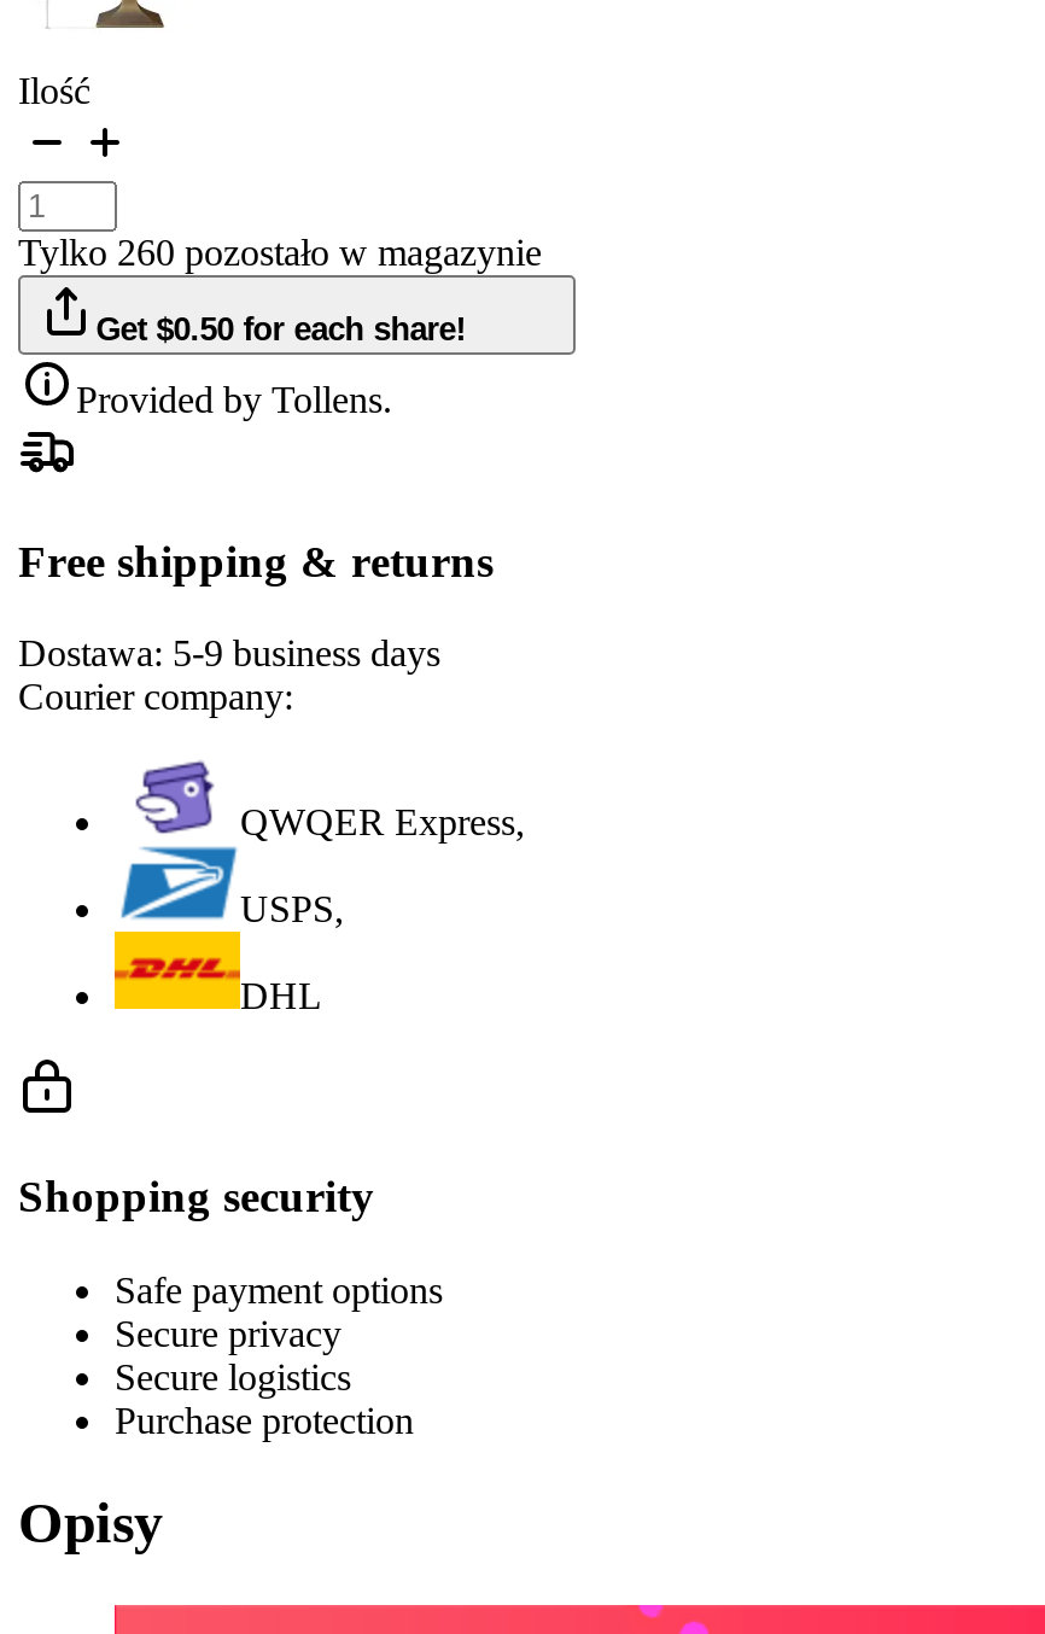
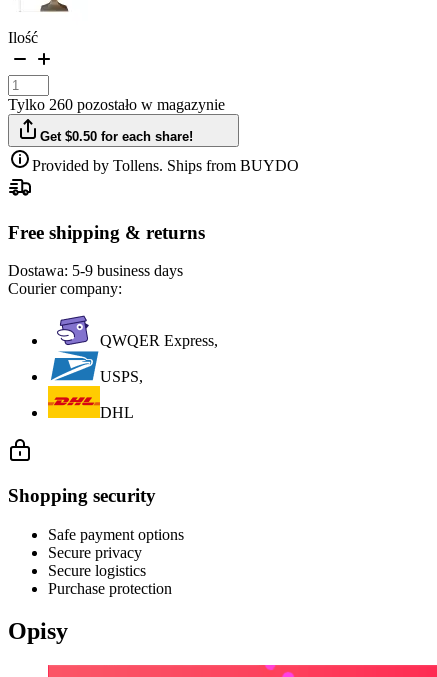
[76,379,392,420] Provided by Tollens. -> [32,157,299,174] Provided by Tollens. Ships from BUYDO

